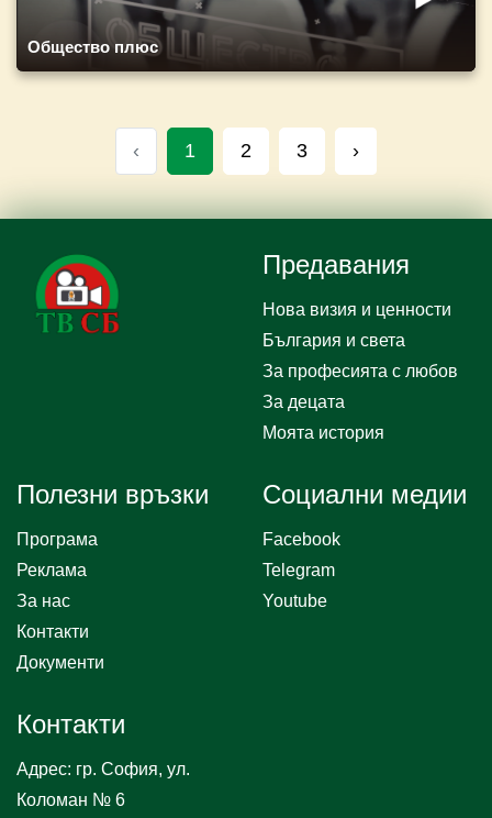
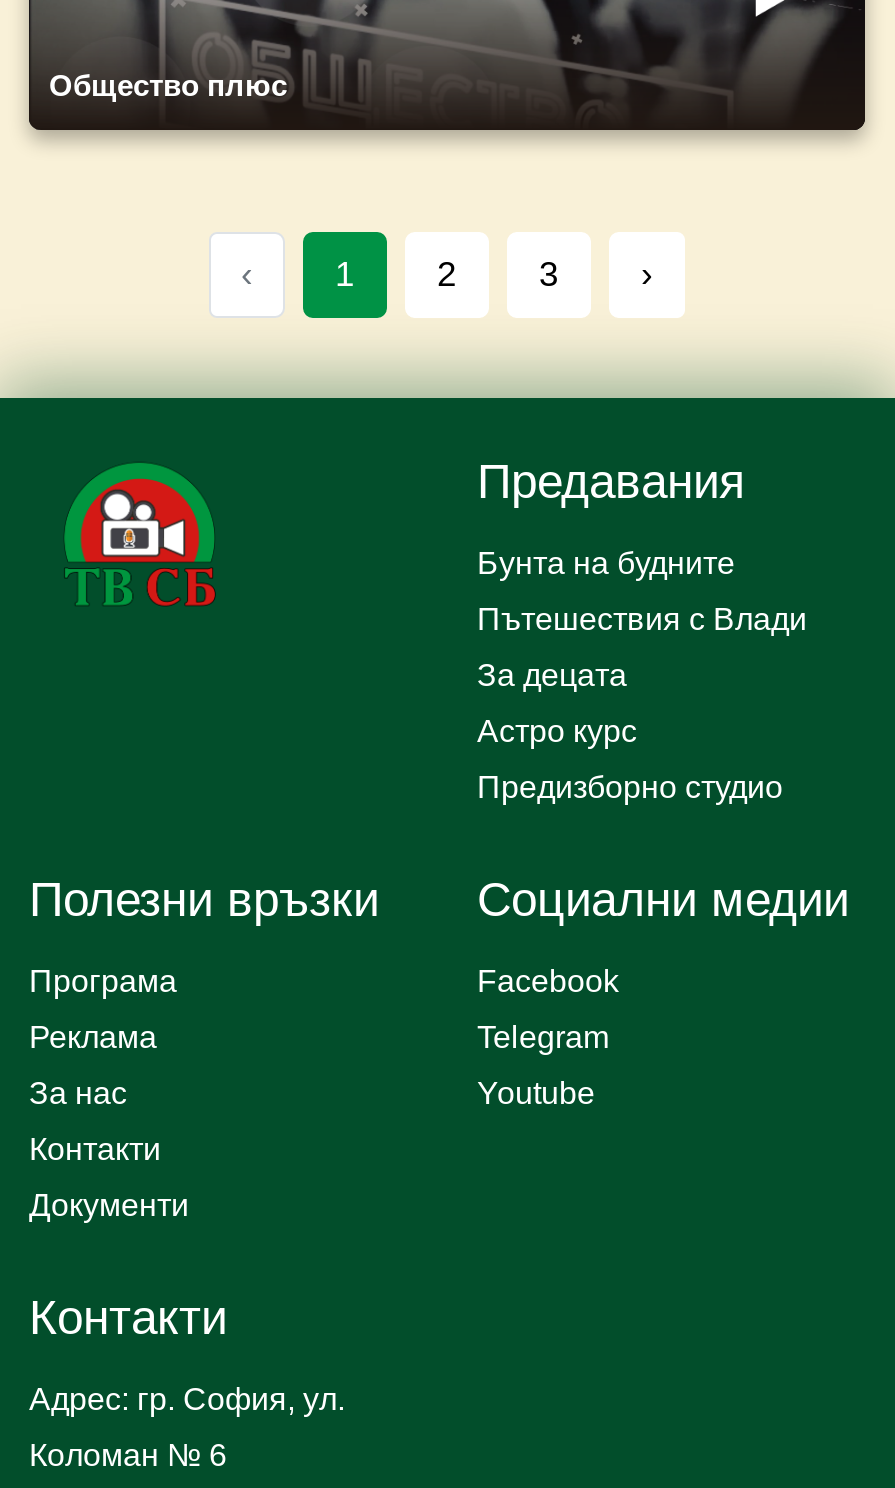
[262,300,458,380] Нова визия и ценности | България и света | За професията с любов -> [477,546,807,636] Бунта на будните | Пътешествия с Влади
moved [262,393,345,411] -> [477,658,627,692]: За децата
[262,423,384,442] Моята история -> [477,714,783,804] Астро курс | Предизборно студио

